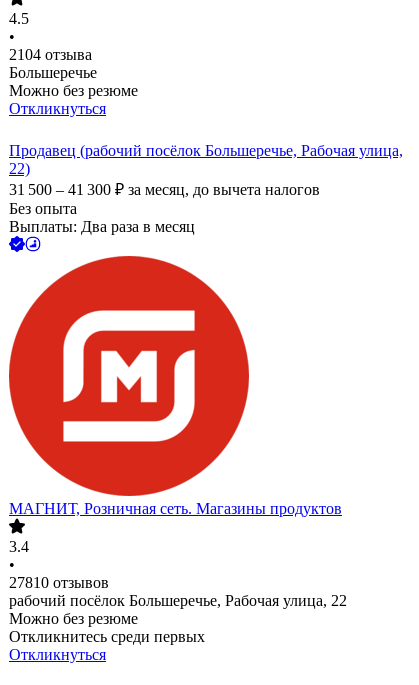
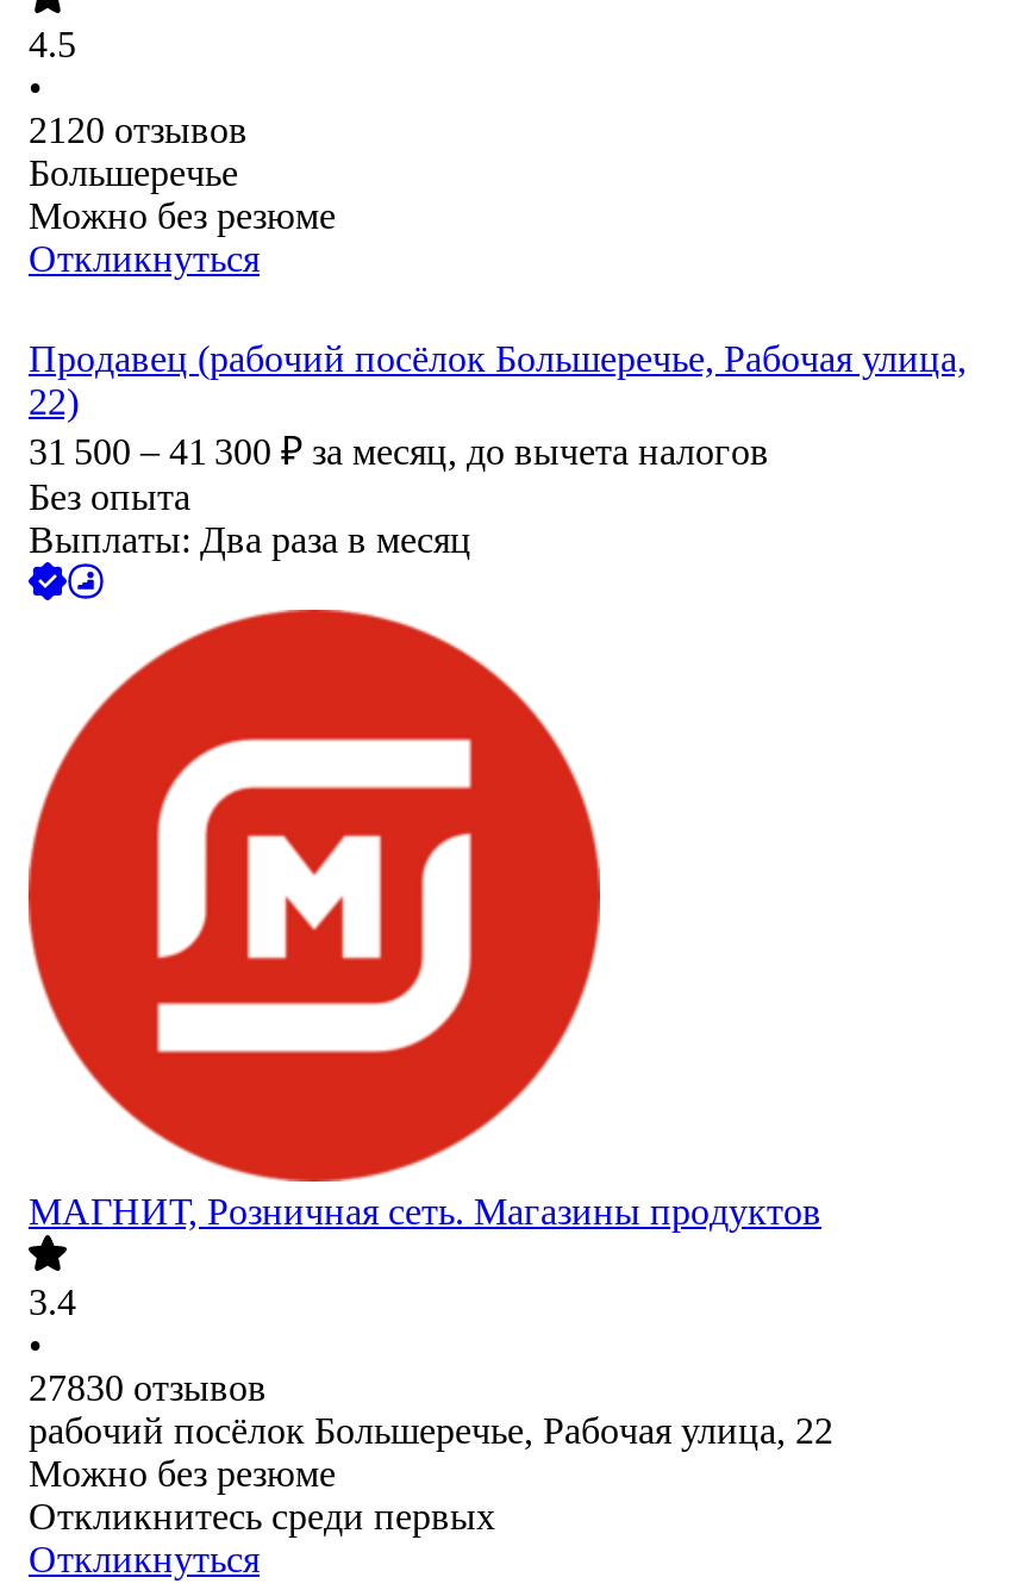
[9,46,92,63] 2104 отзыва -> [29,111,248,151] 2120 отзывов
[9,574,109,591] 27810 отзывов -> [29,1369,267,1409] 27830 отзывов

